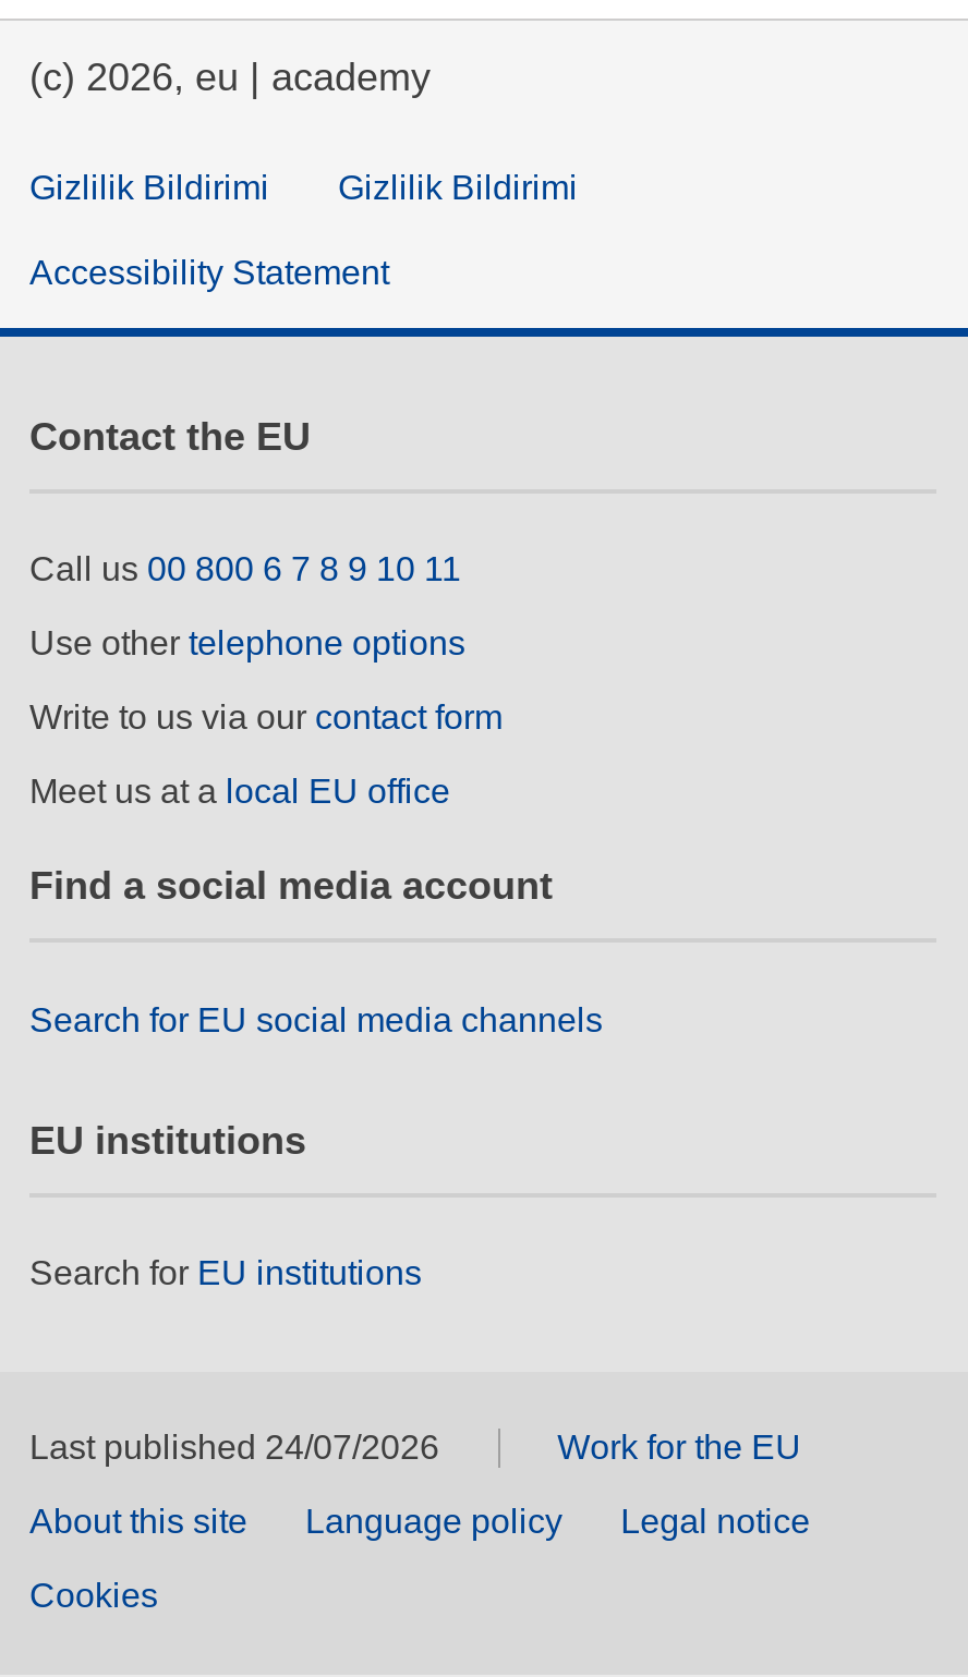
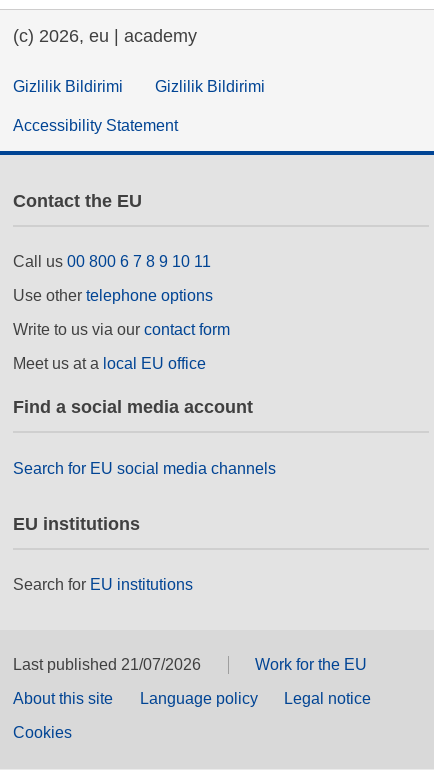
[29,1430,439,1467] Last published 24/07/2026 -> [13,656,201,673] Last published 21/07/2026

